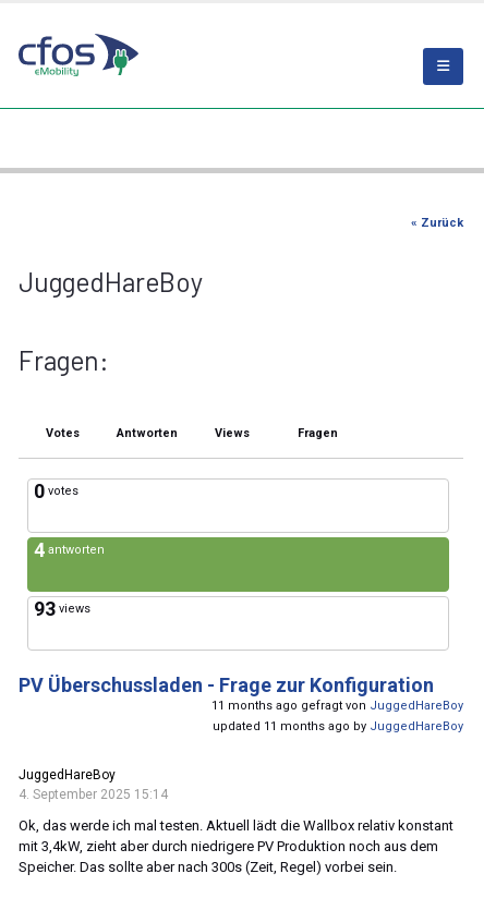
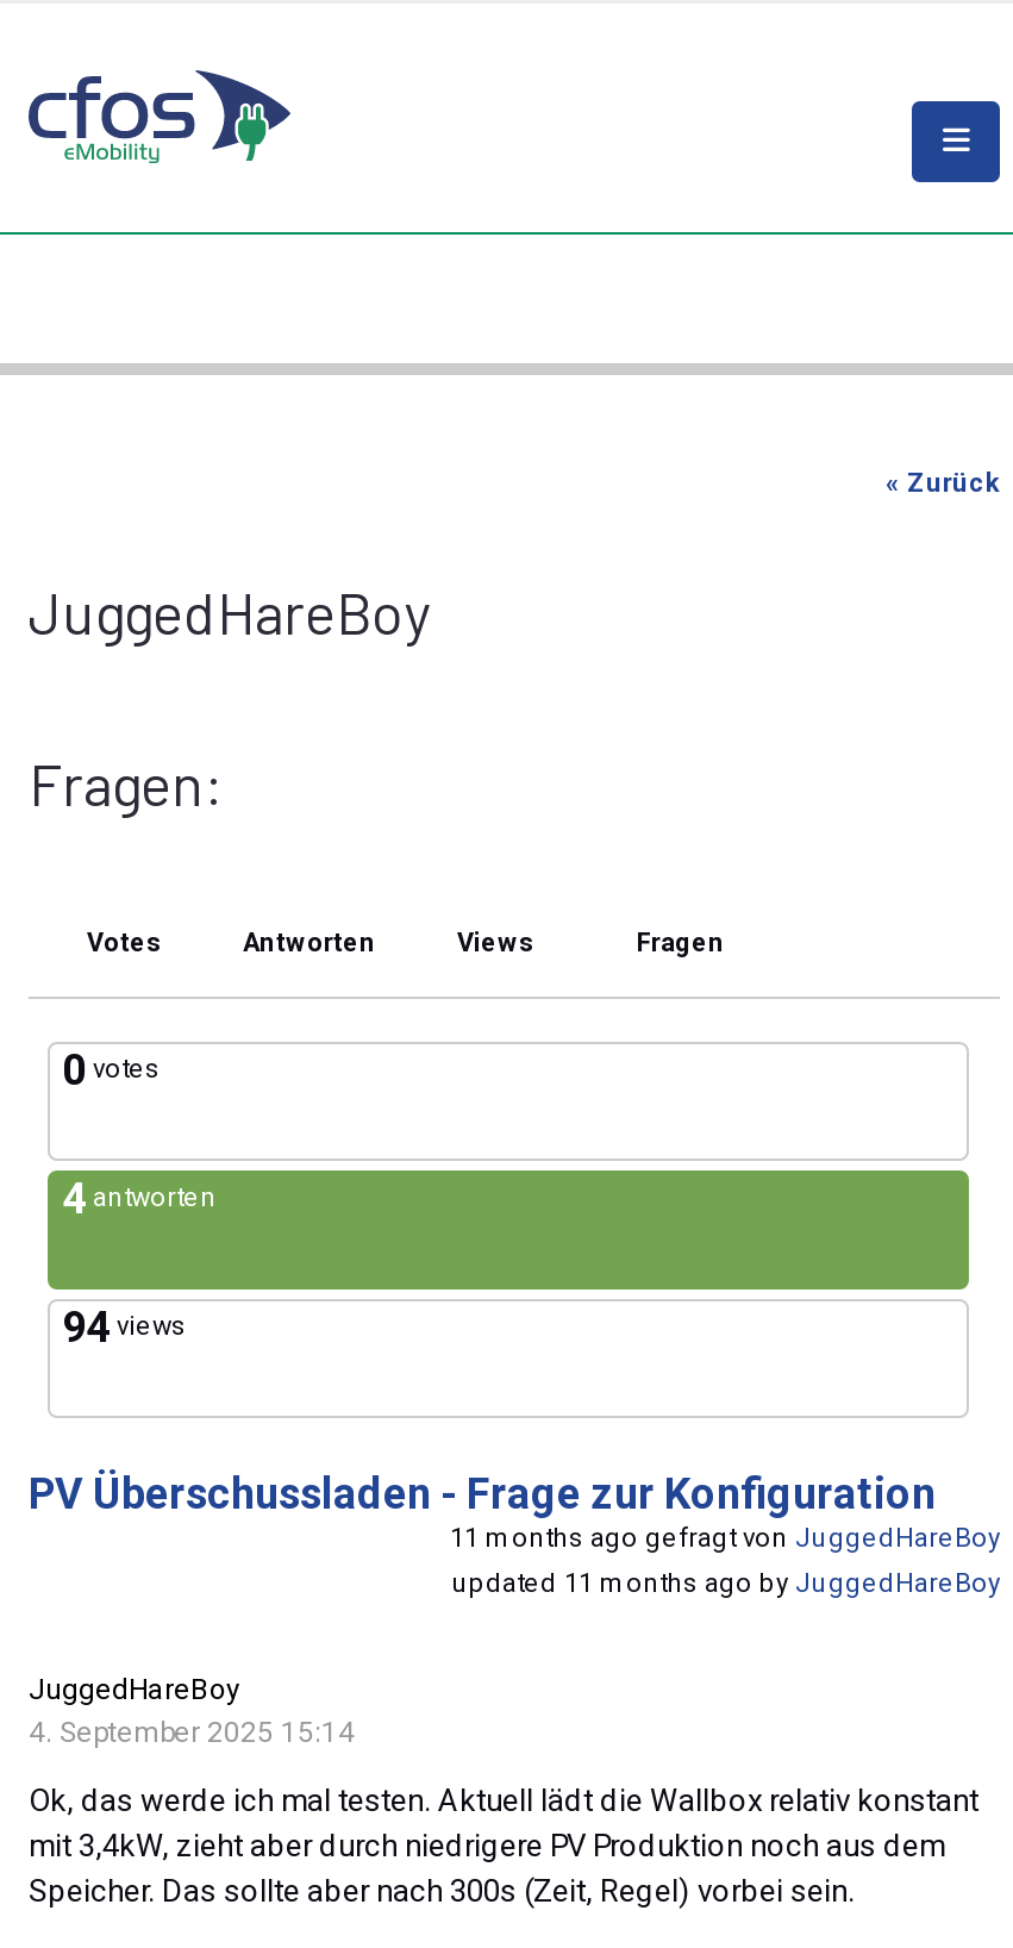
[34,598,90,621] 93 views -> [62,1302,186,1352] 94 views

